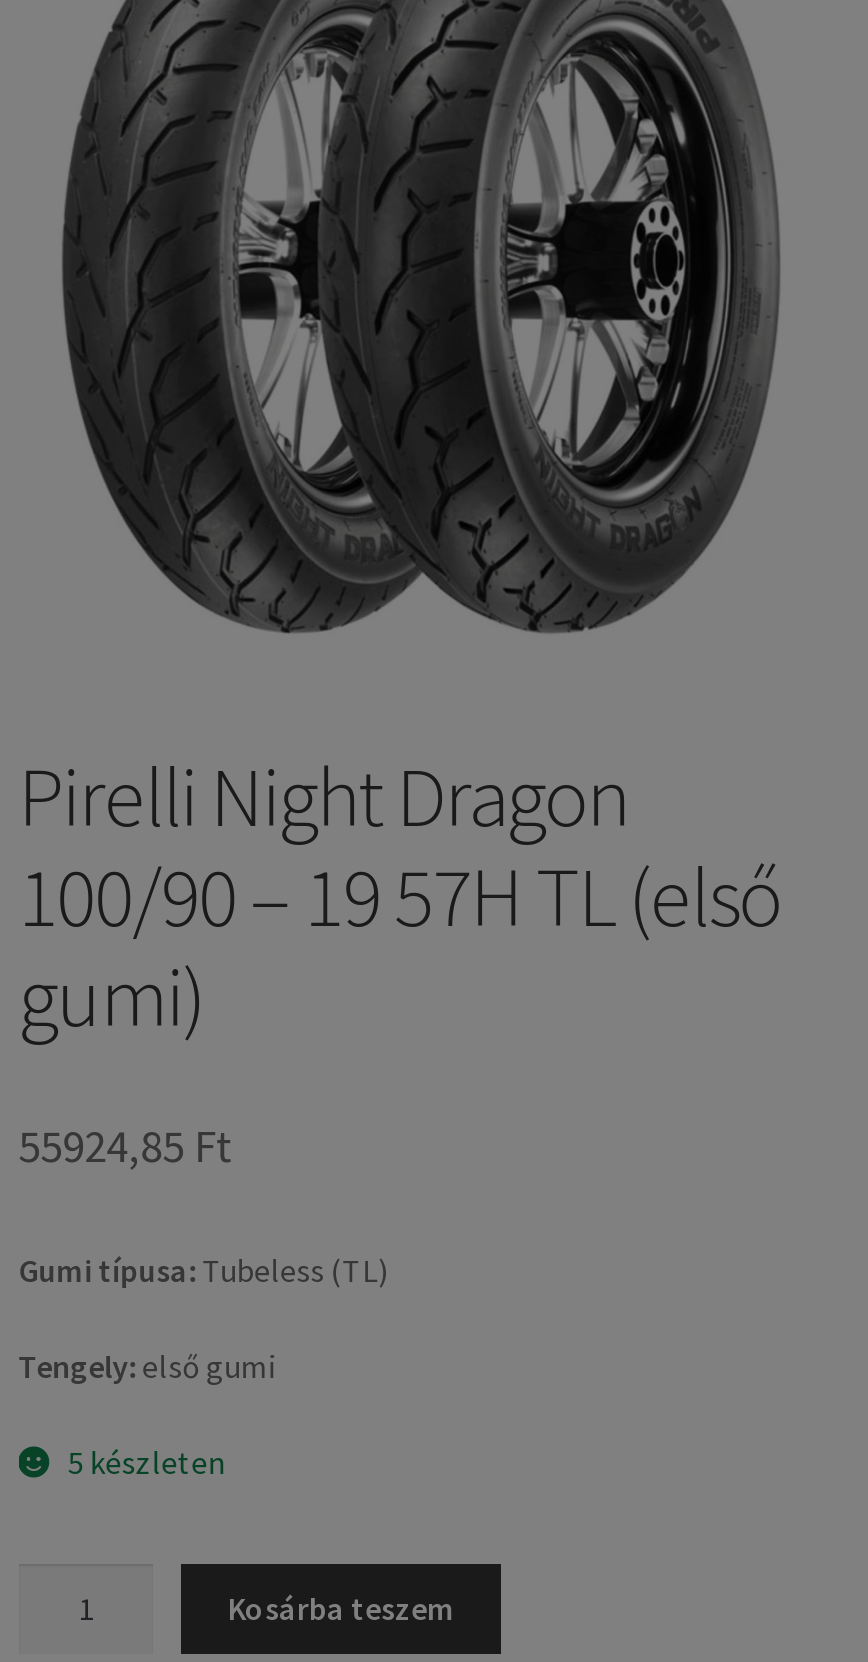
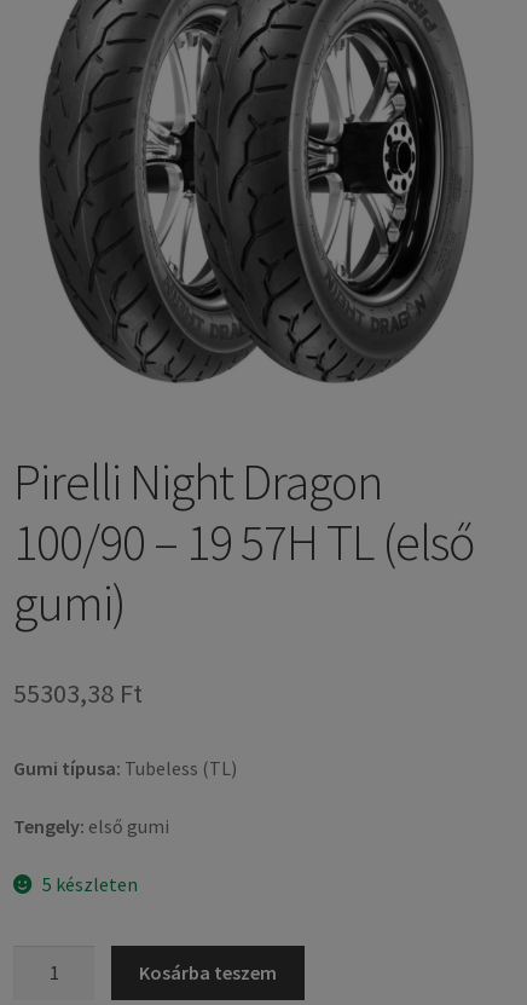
[18,1118,232,1174] 55924,85 Ft -> [13,676,142,710] 55303,38 Ft

